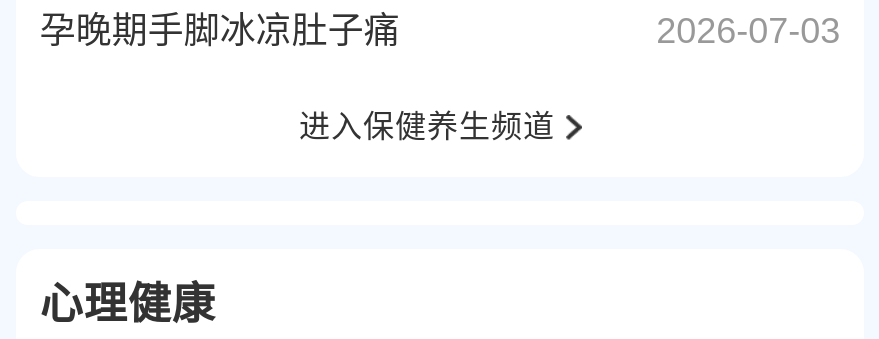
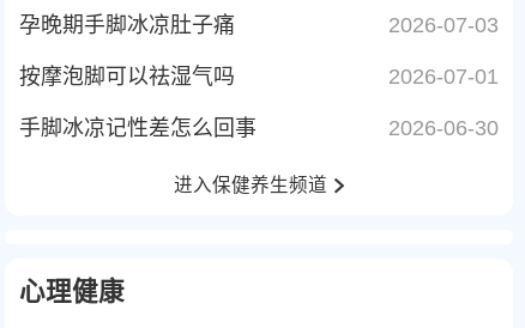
none -> [19,65,499,140] 2026-07-01 | 按摩泡脚可以祛湿气吗 | 2026-06-30 | 手脚冰凉记性差怎么回事

